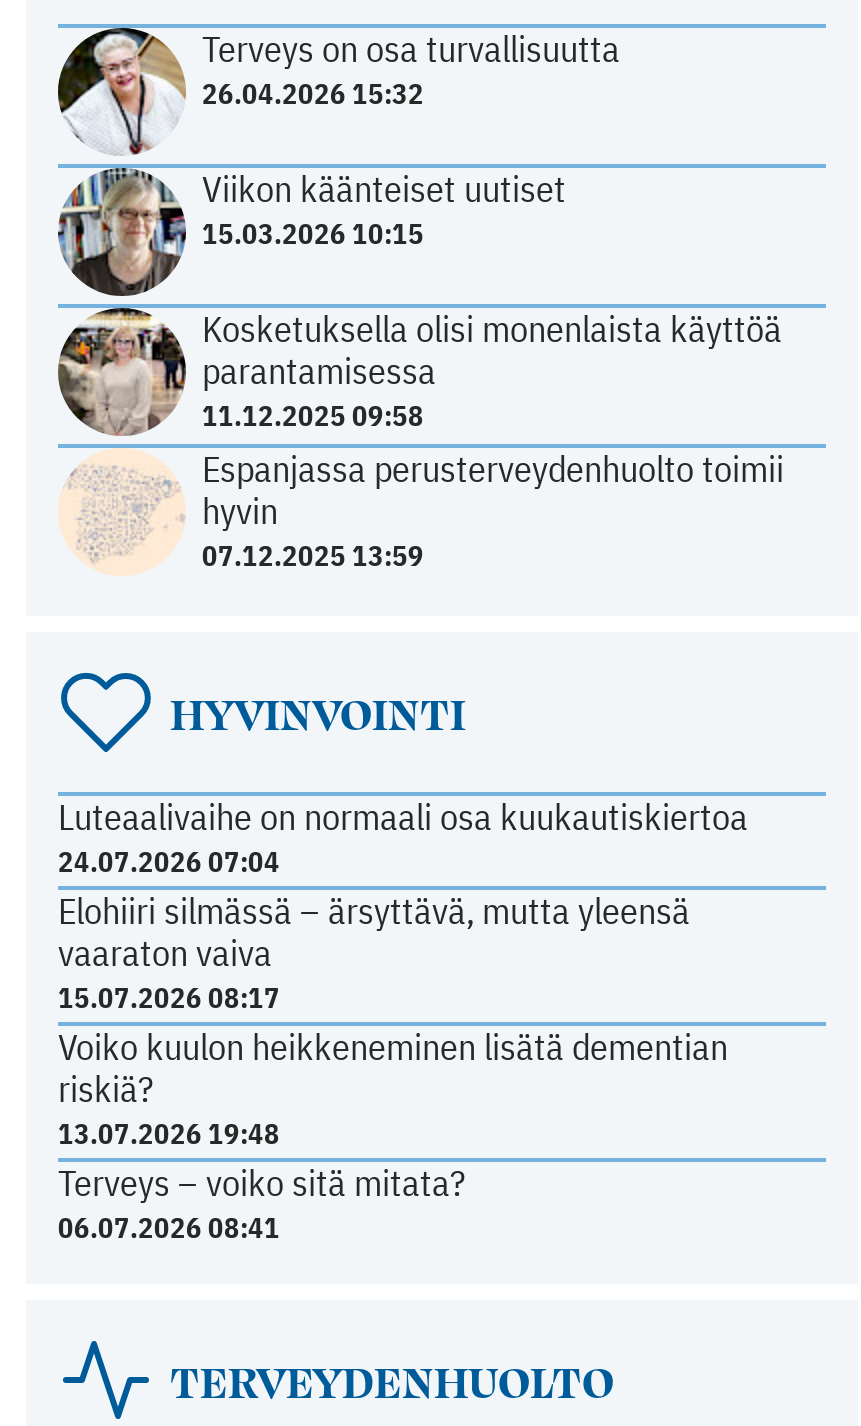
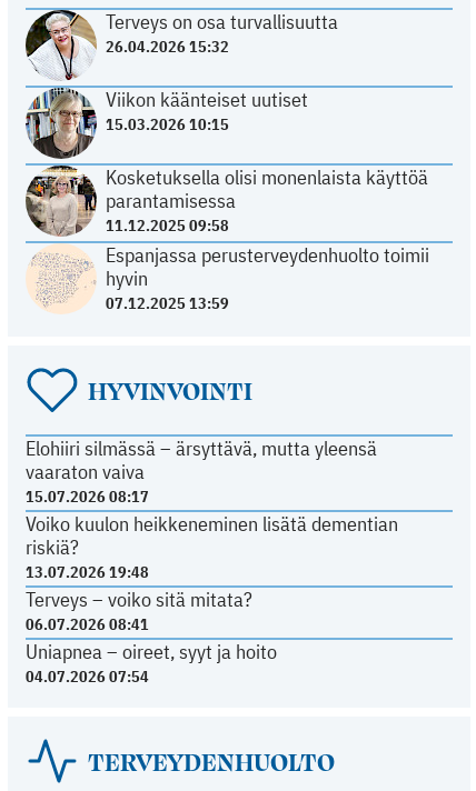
[58,794,748,880] Luteaalivaihe on normaali osa kuukautiskiertoa | 24.07.2026 07:04 -> none
moved [58,888,728,1246] -> [26,436,398,635]: Elohiiri silmässä – ärsyttävä, mutta yleensä | vaaraton vaiva | 15.07.2026 08:17 | Voiko kuulon heikkeneminen lisätä dementian | riskiä? | 13.07.2026 19:48 | Terveys – voiko sitä mitata? | 06.07.2026 08:41
none -> [26,639,277,687] Uniapnea – oireet, syyt ja hoito | 04.07.2026 07:54

